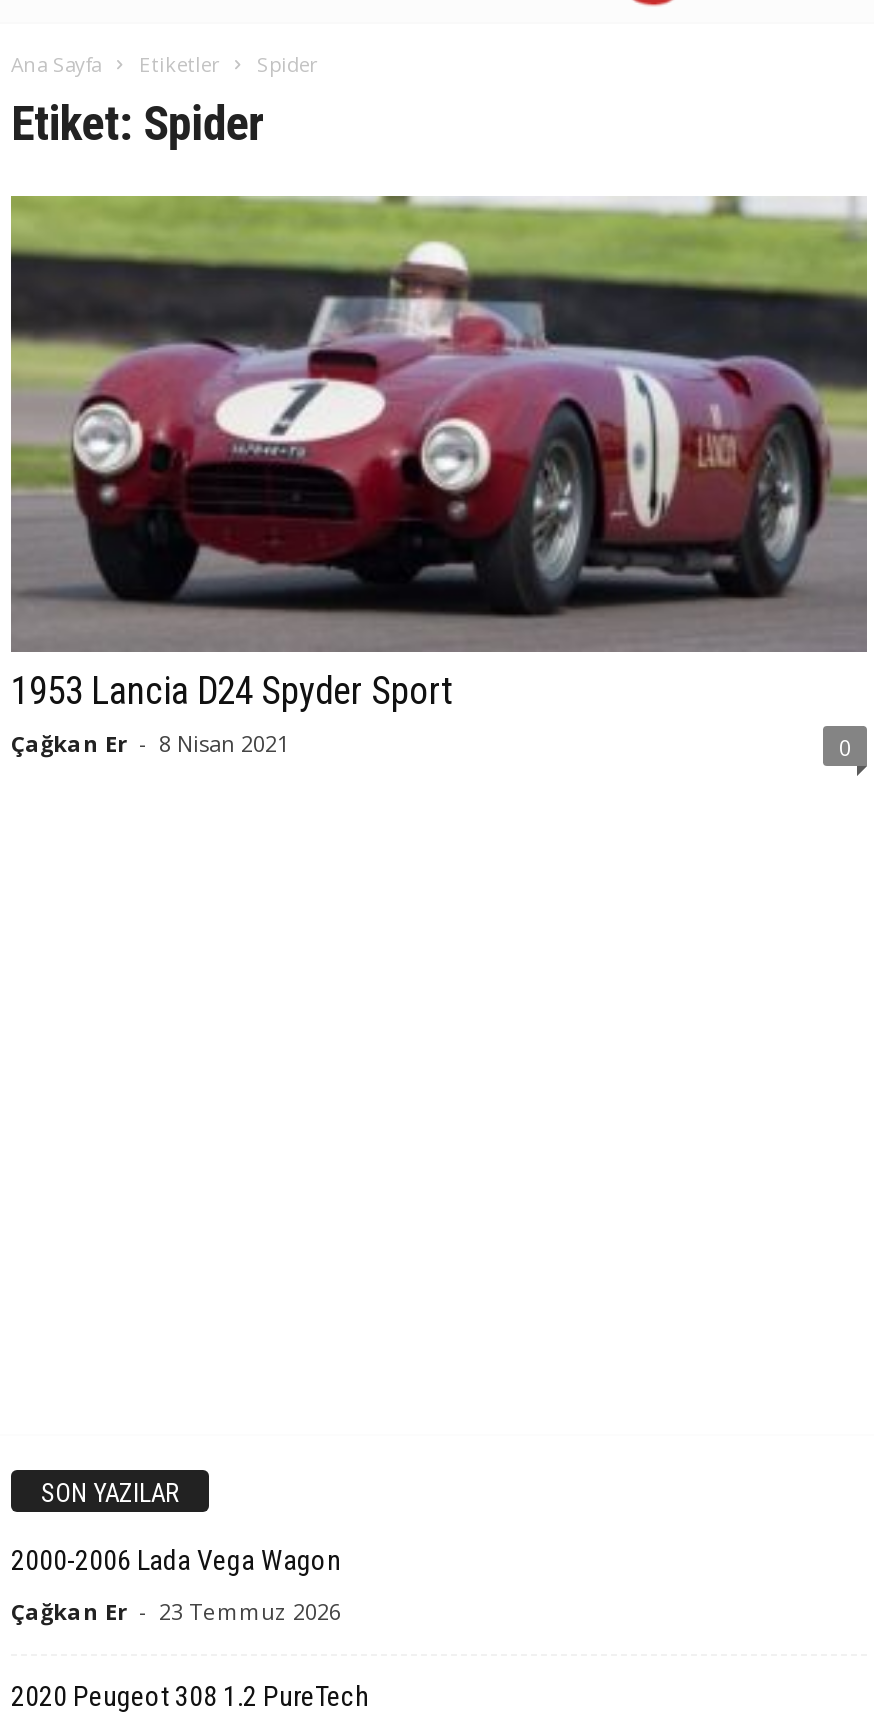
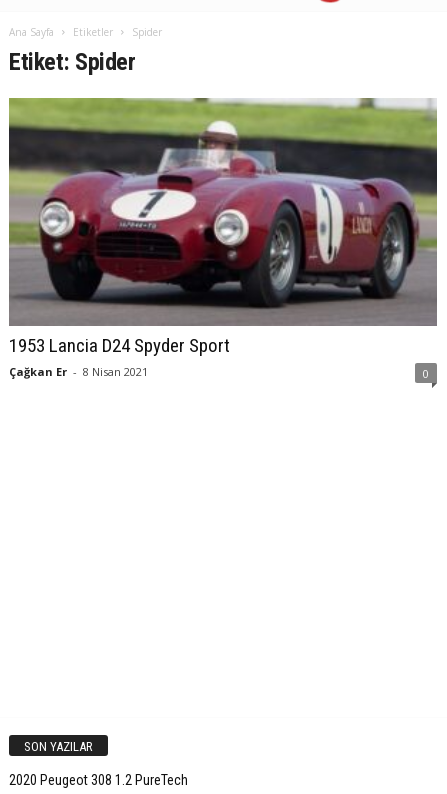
[11,1543,341,1625] 2000-2006 Lada Vega Wagon | Çağkan Er - 23 Temmuz 2026 -> none

